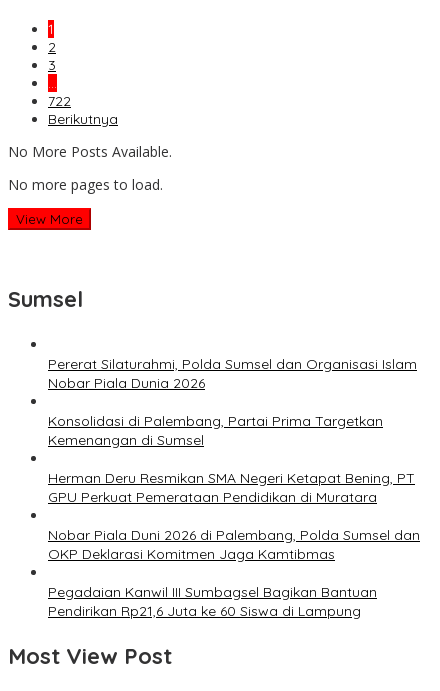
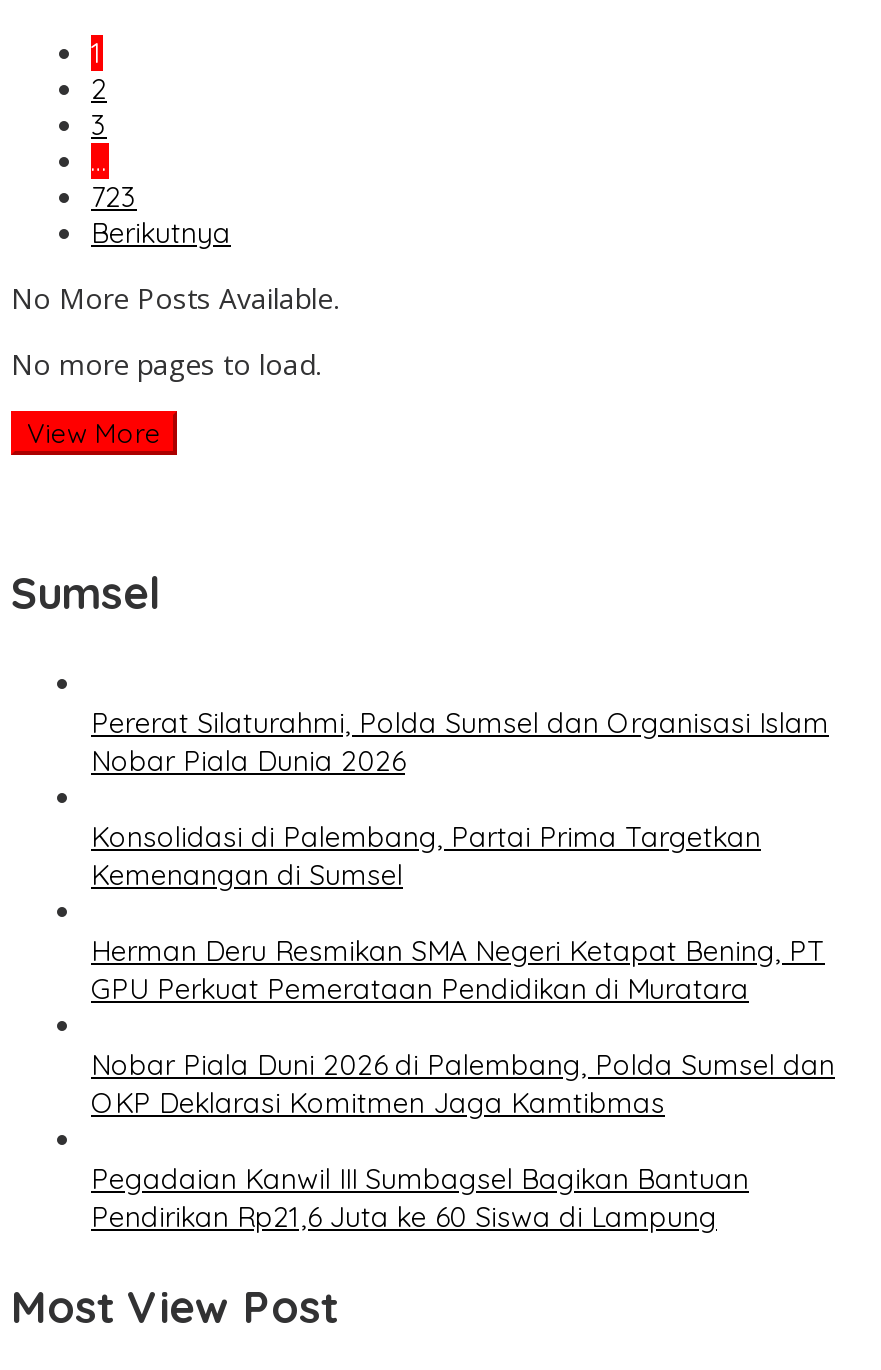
[48,92,71,110] 722 -> [91,178,137,214] 723

